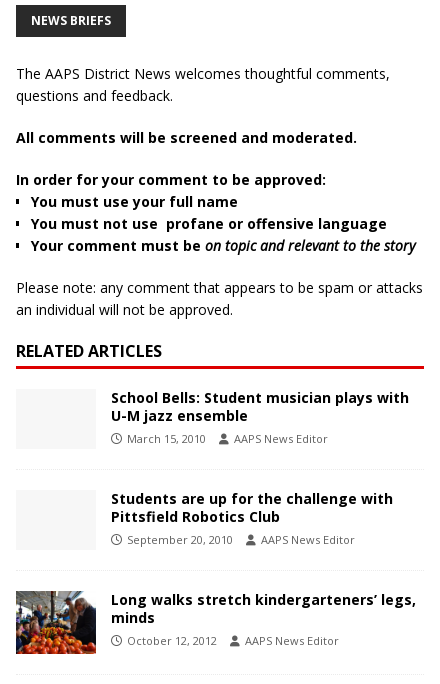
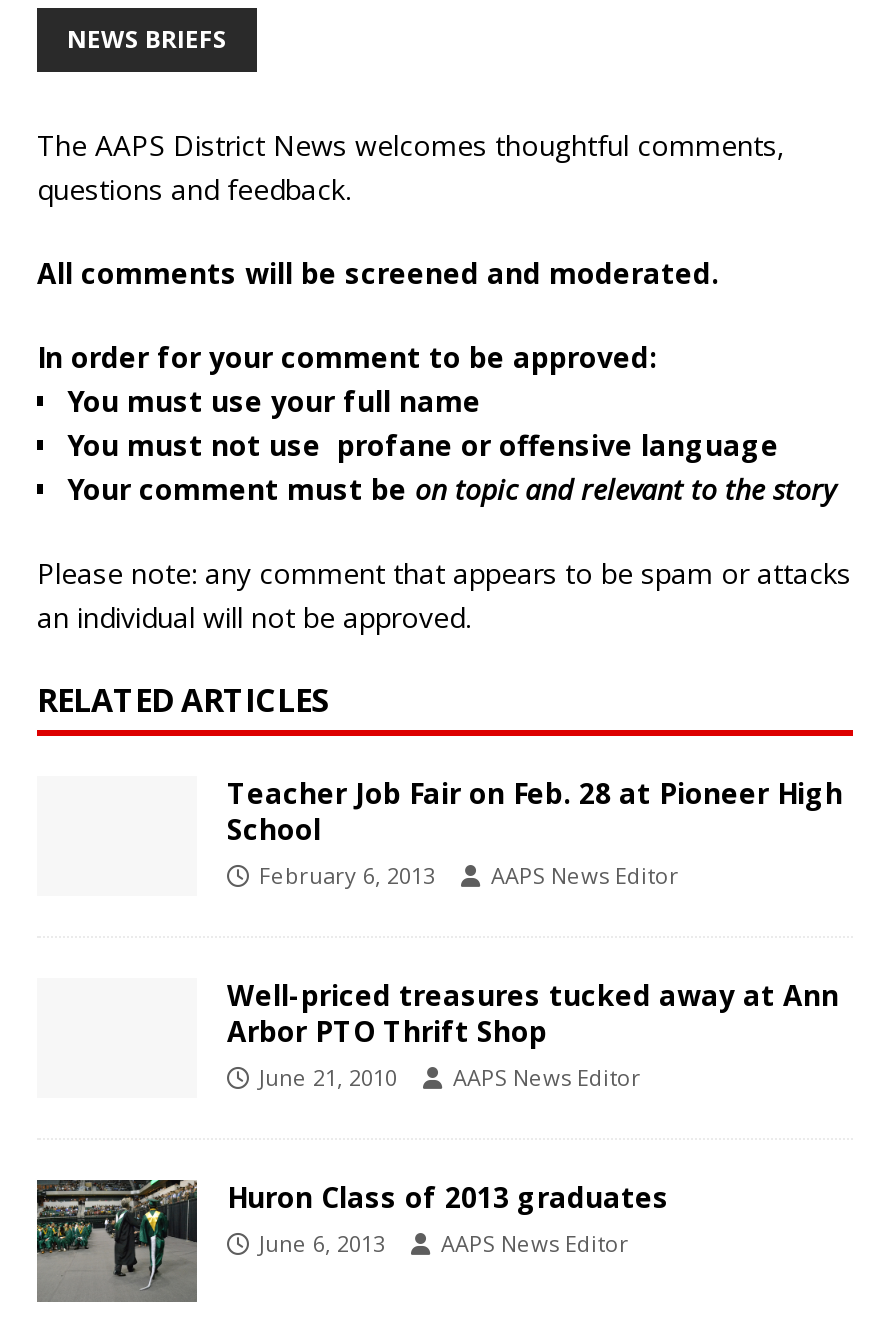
[111,388,409,446] School Bells: Student musician plays with | U-M jazz ensemble | March 15, 2010 -> [227,774,843,890] Teacher Job Fair on Feb. 28 at Pioneer High | School | February 6, 2013
[111,489,393,547] Students are up for the challenge with | Pittsfield Robotics Club | September 20, 2010 -> [227,976,839,1092] Well-priced treasures tucked away at Ann | Arbor PTO Thrift Shop | June 21, 2010
[16,590,416,670] [image] | Long walks stretch kindergarteners’ legs, | minds | October 12, 2012 -> [35,1178,669,1304] [image] | Huron Class of 2013 graduates | June 6, 2013

